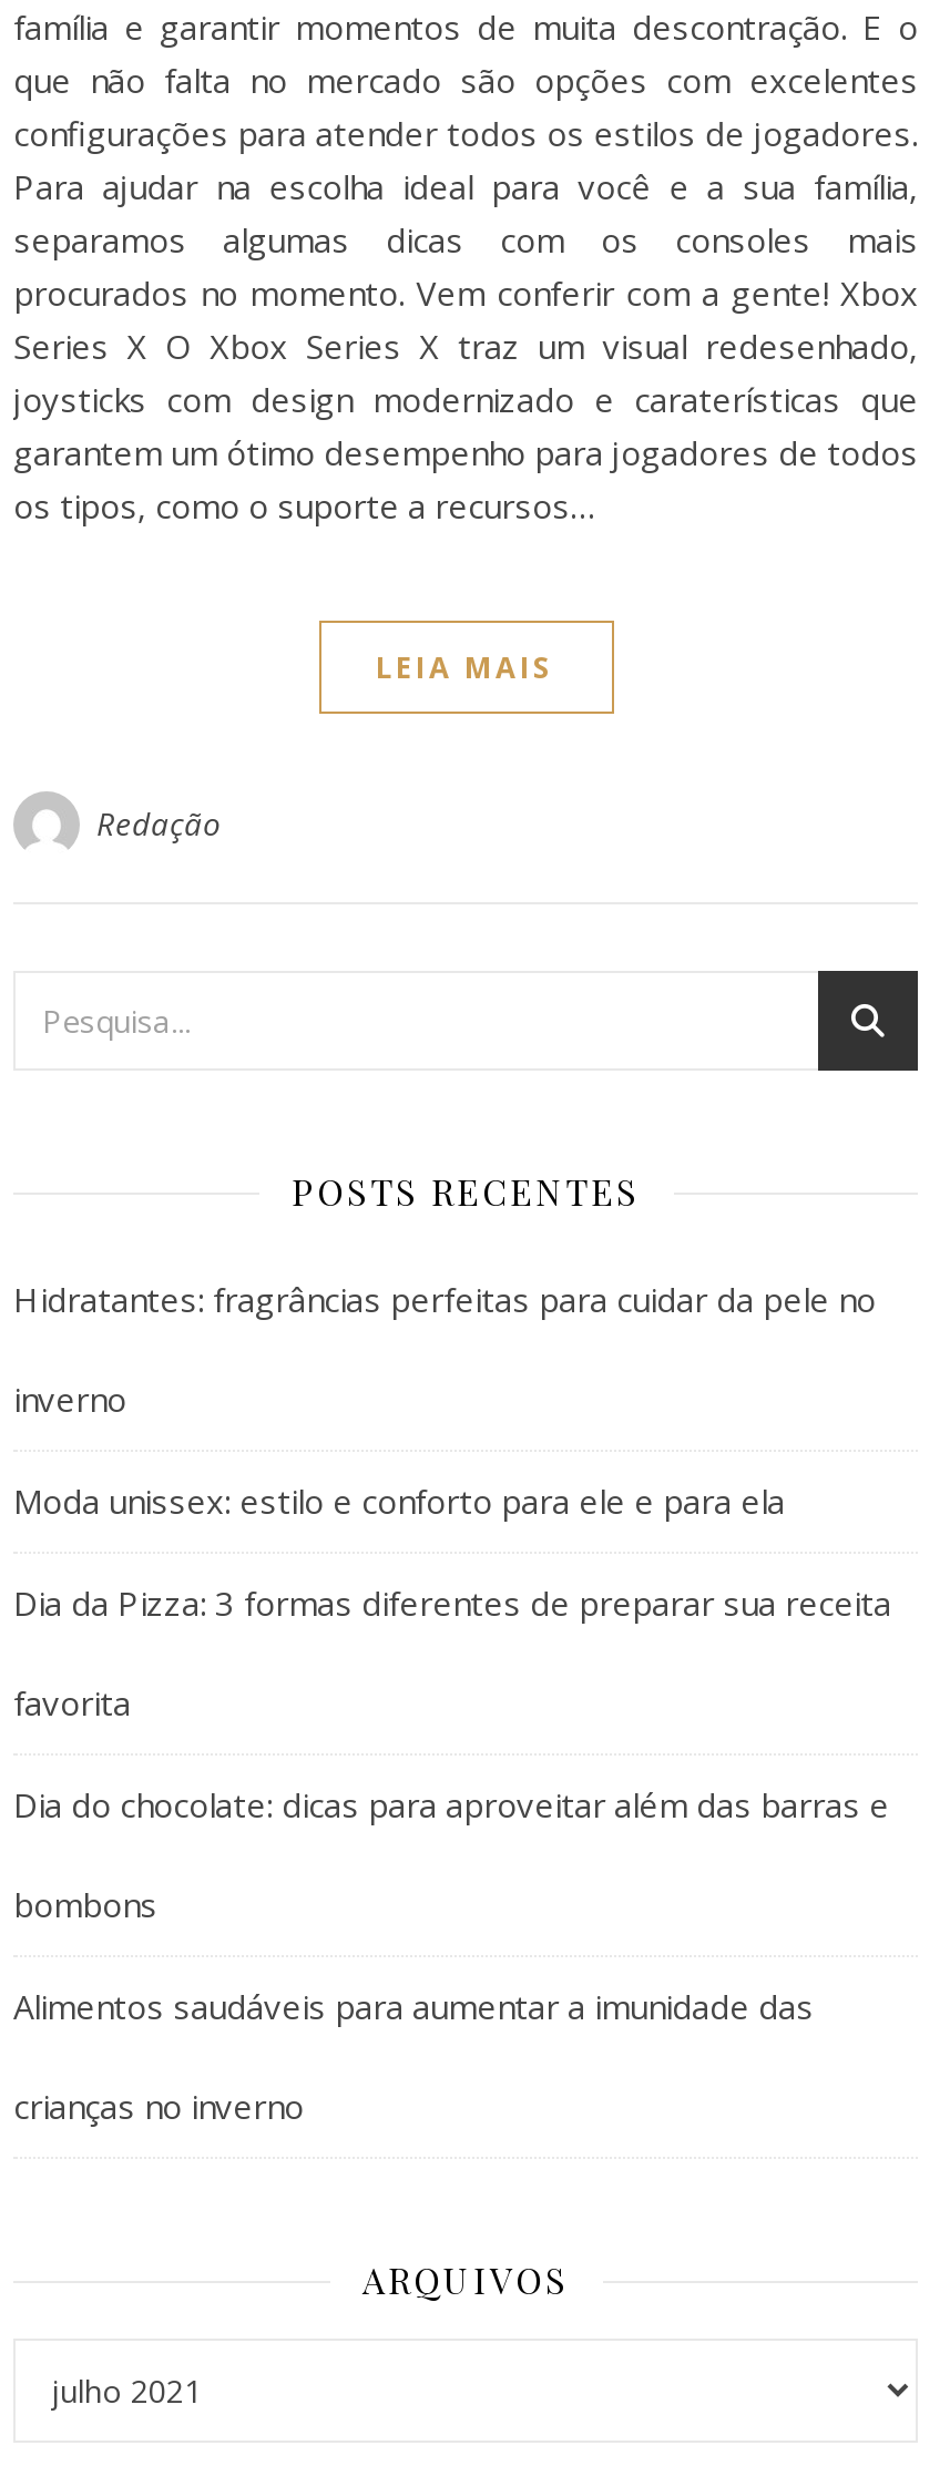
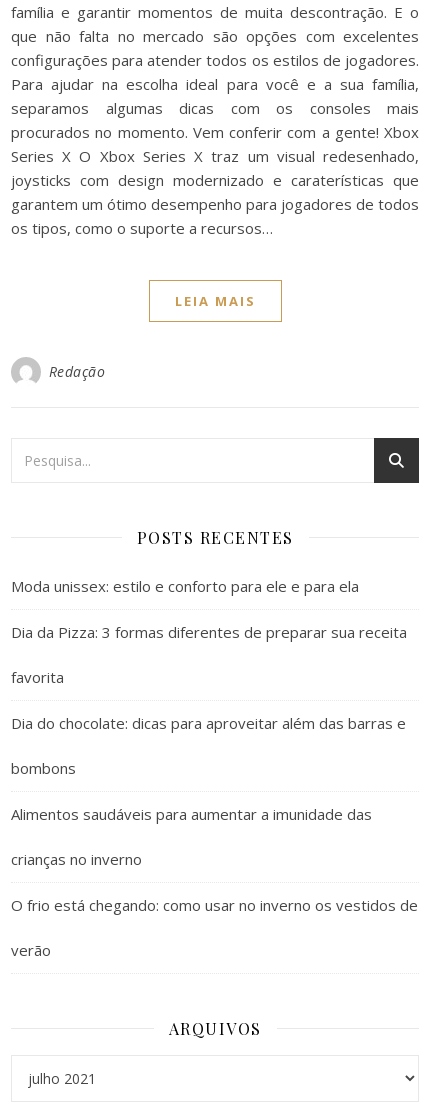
[13,1277,876,1421] Hidratantes: fragrâncias perfeitas para cuidar da pele no | inverno -> none
moved [13,1478,891,2128] -> [11,576,407,869]: Moda unissex: estilo e conforto para ele e para ela | Dia da Pizza: 3 formas diferentes de preparar sua receita | favorita | Dia do chocolate: dicas para aproveitar além das barras e | bombons | Alimentos saudáveis para aumentar a imunidade das | crianças no inverno
none -> [11,895,418,960] O frio está chegando: como usar no inverno os vestidos de | verão

